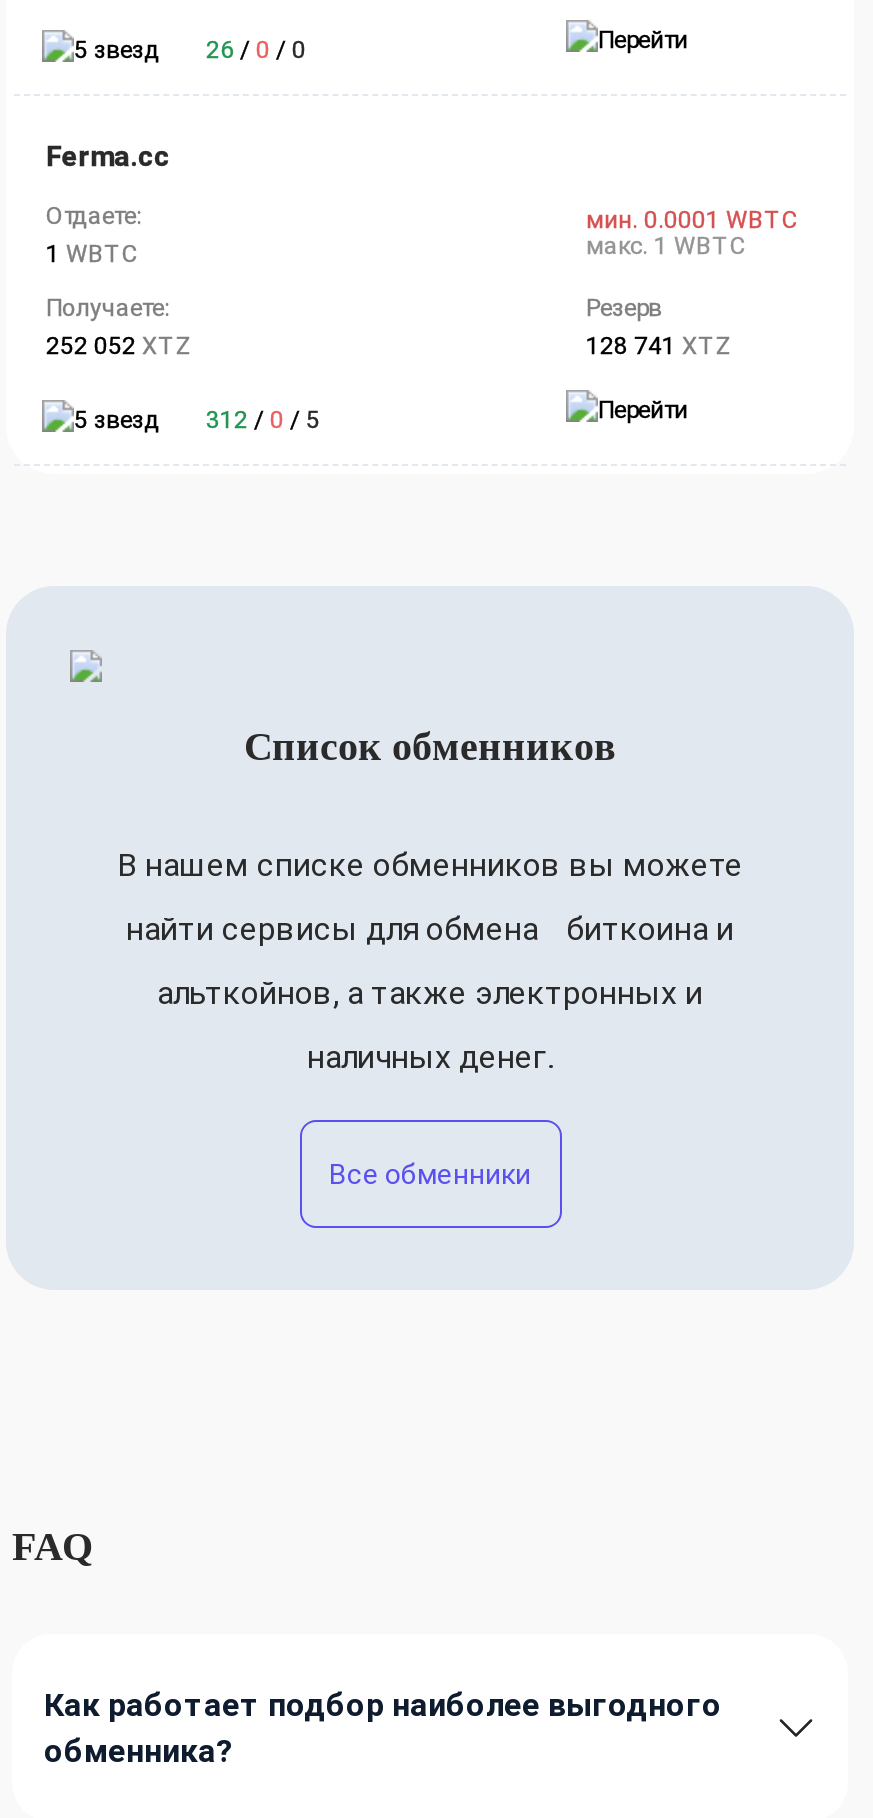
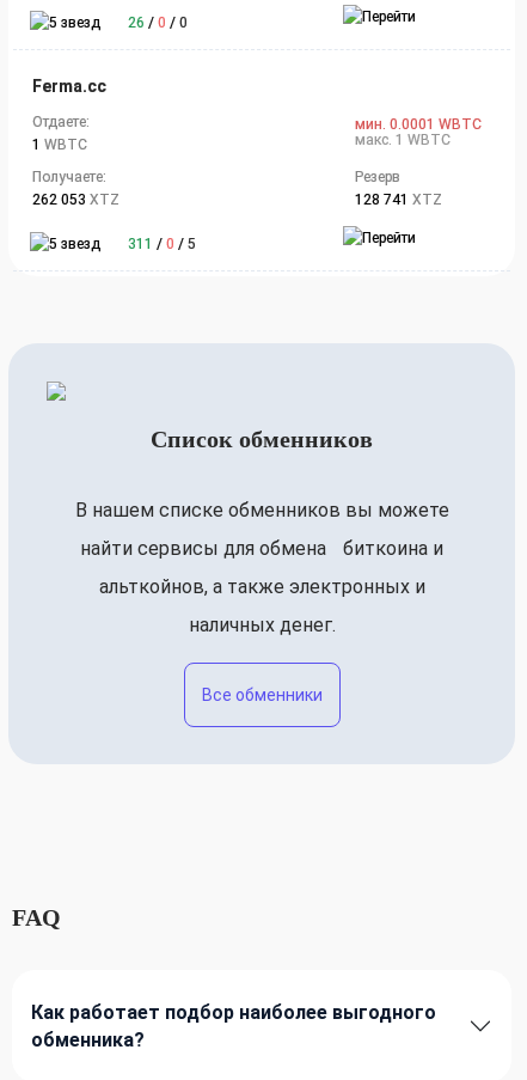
[46,332,192,360] 252 052 XTZ -> [32,191,120,208] 262 053 XTZ
[206,406,320,434] 312 / 0 / 5 -> [128,235,196,252] 311 / 0 / 5

